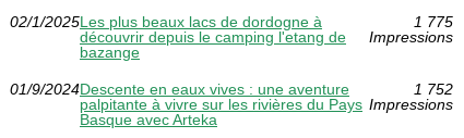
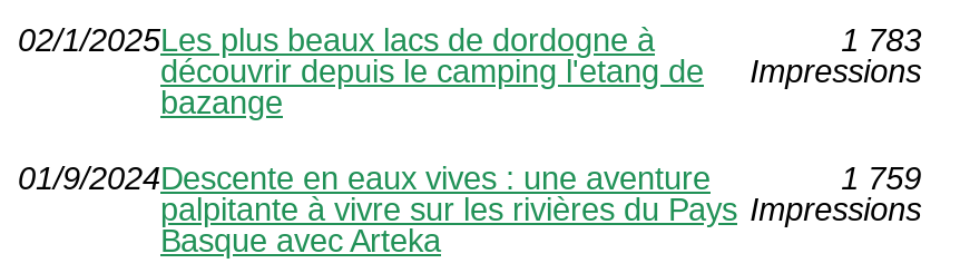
[413,13,453,31] 1 775 -> [841,23,921,58] 1 783
[413,81,453,98] 1 752 -> [841,161,921,197] 1 759

